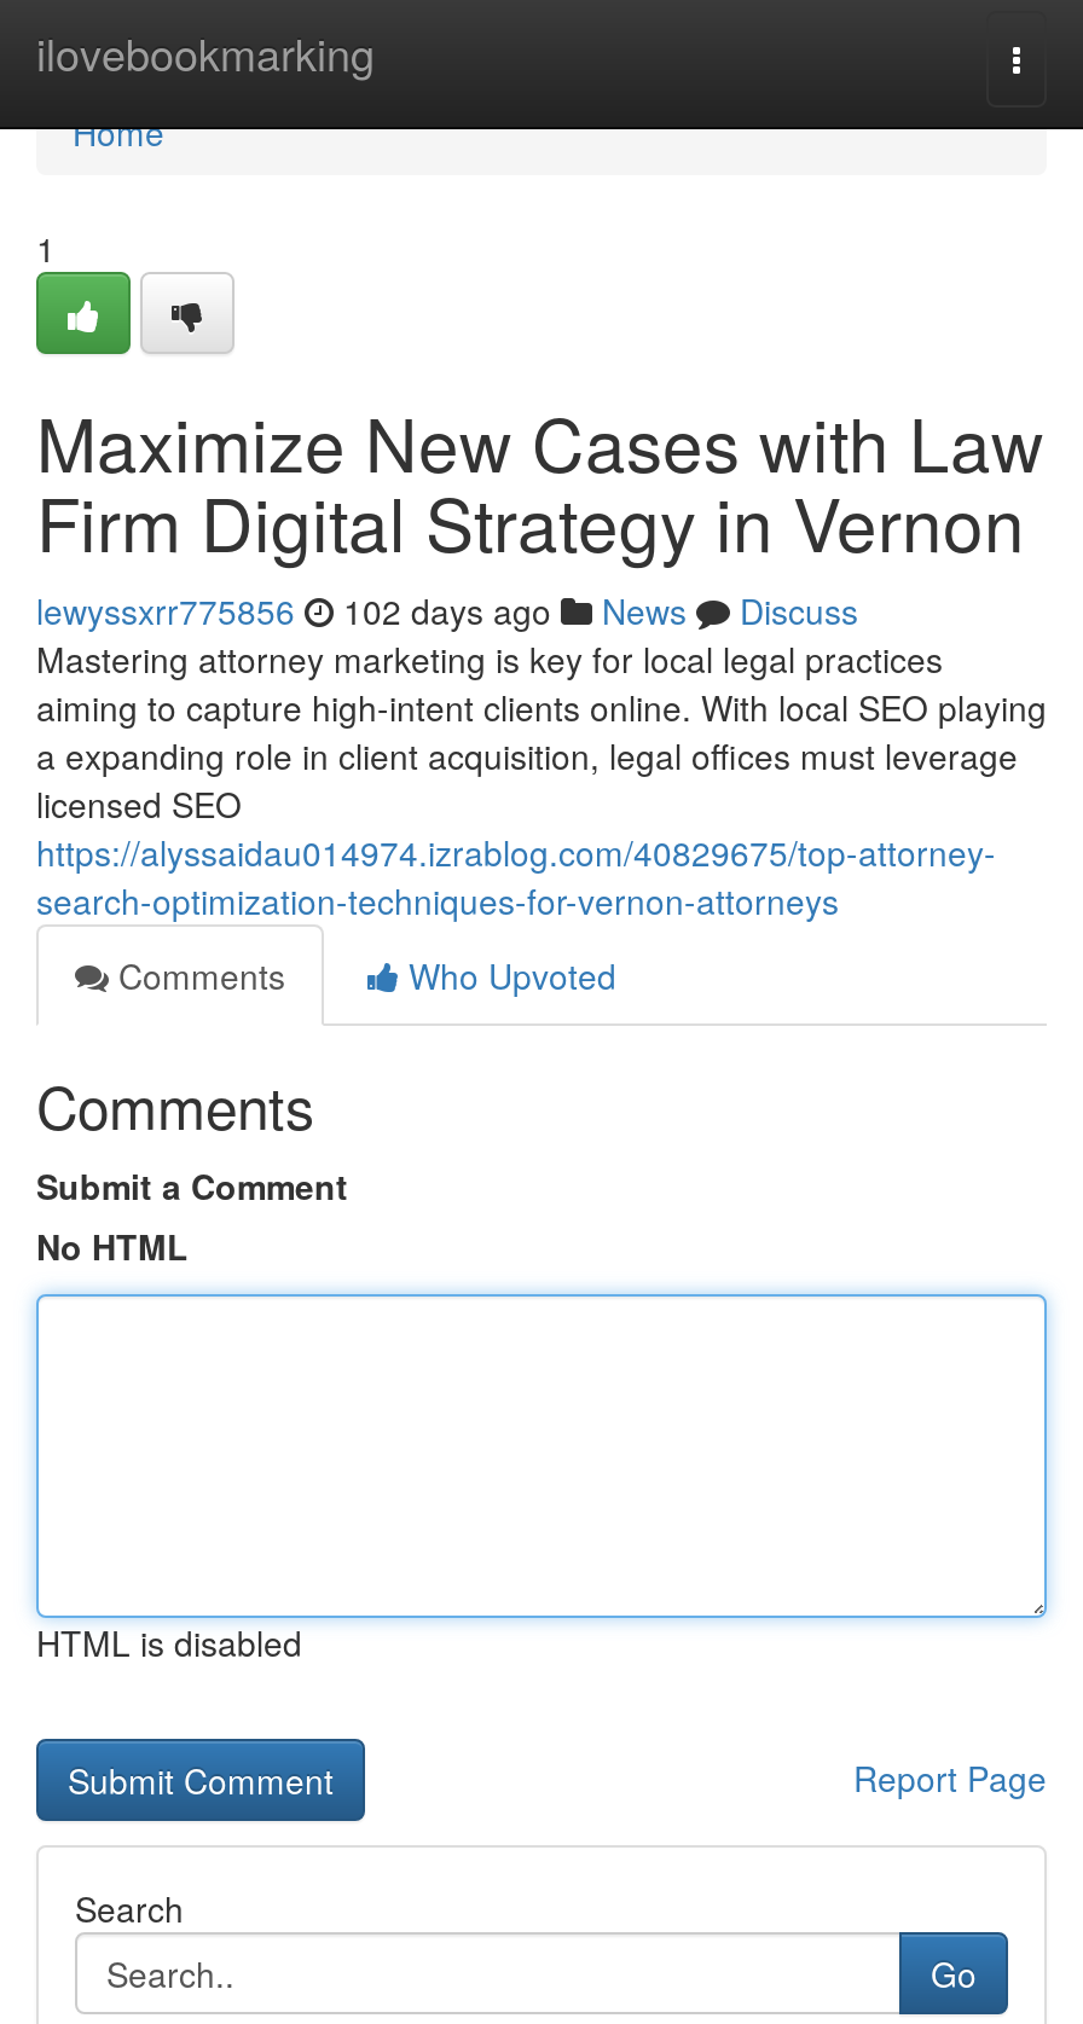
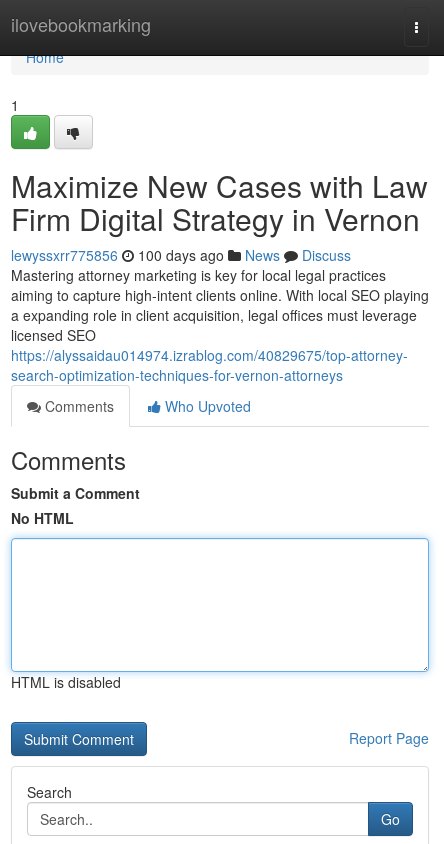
[36,586,858,634] lewyssxrr775856 102 days ago News Discuss -> [11,245,351,265] lewyssxrr775856 100 days ago News Discuss

